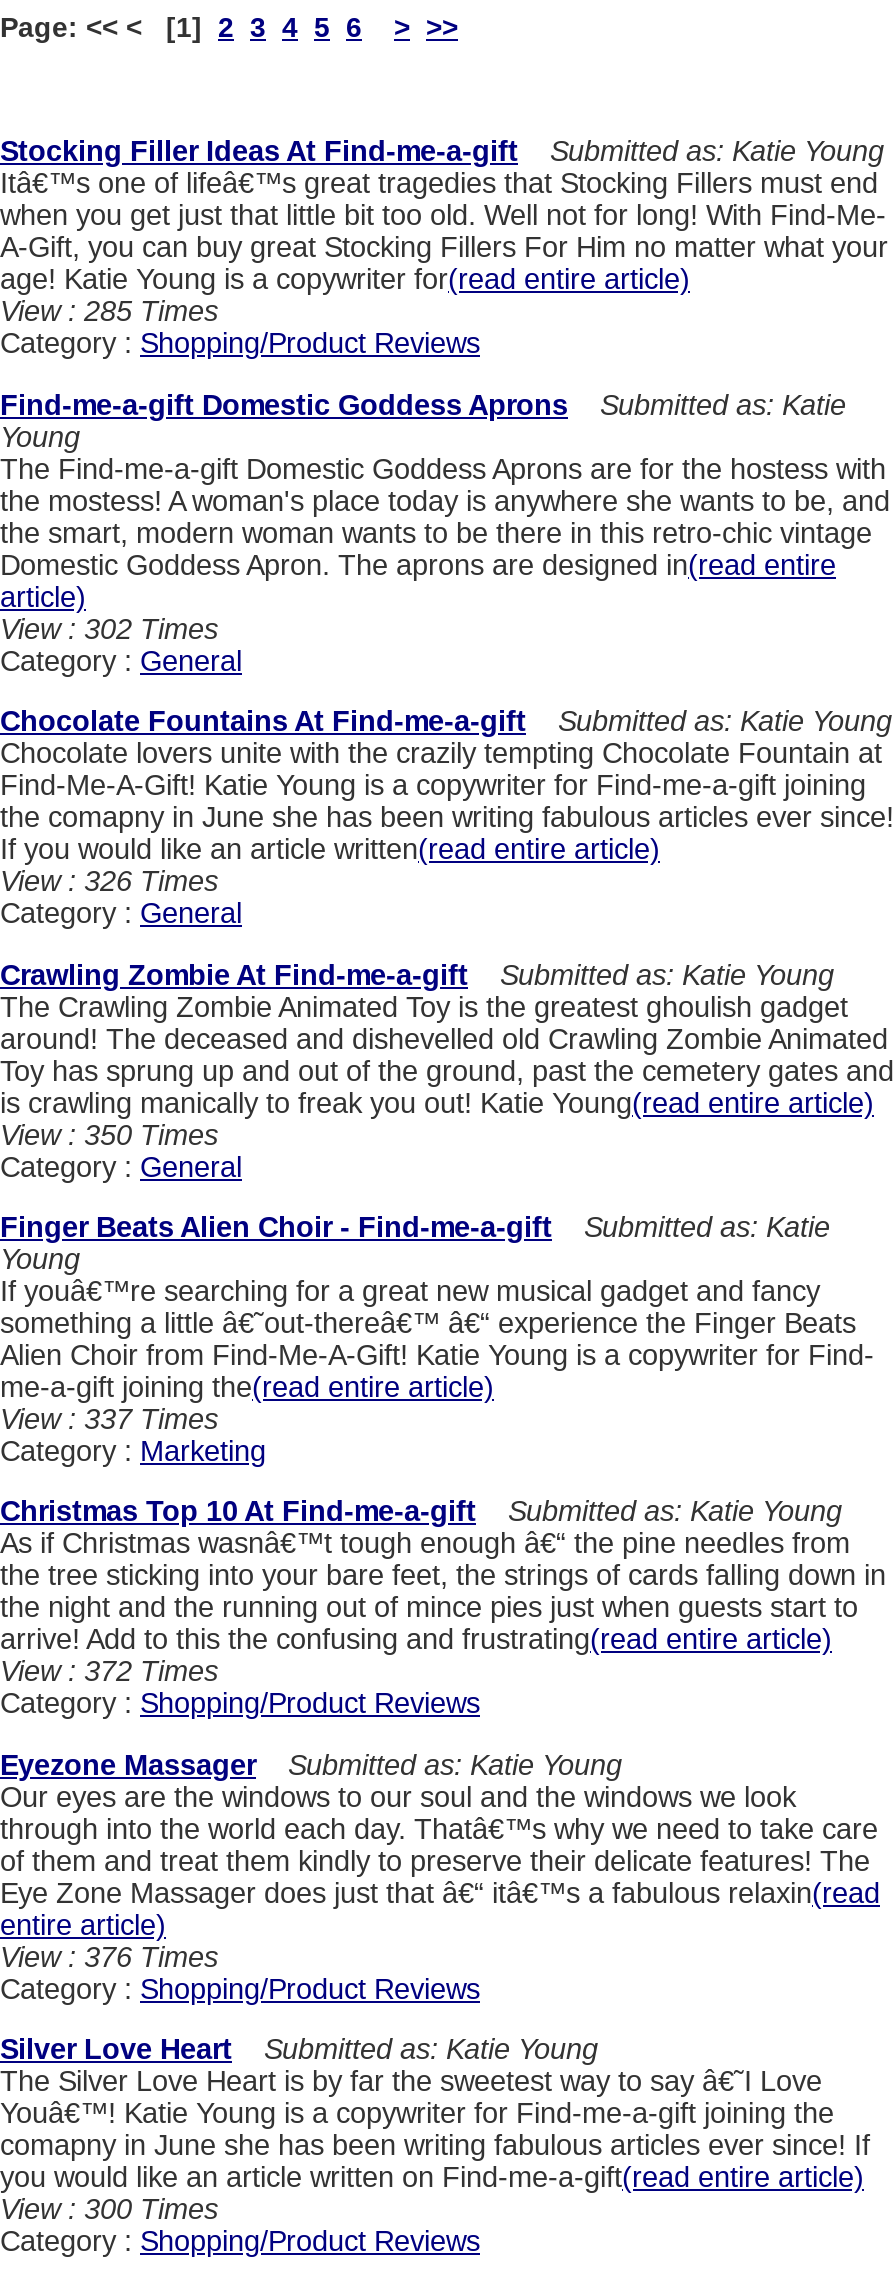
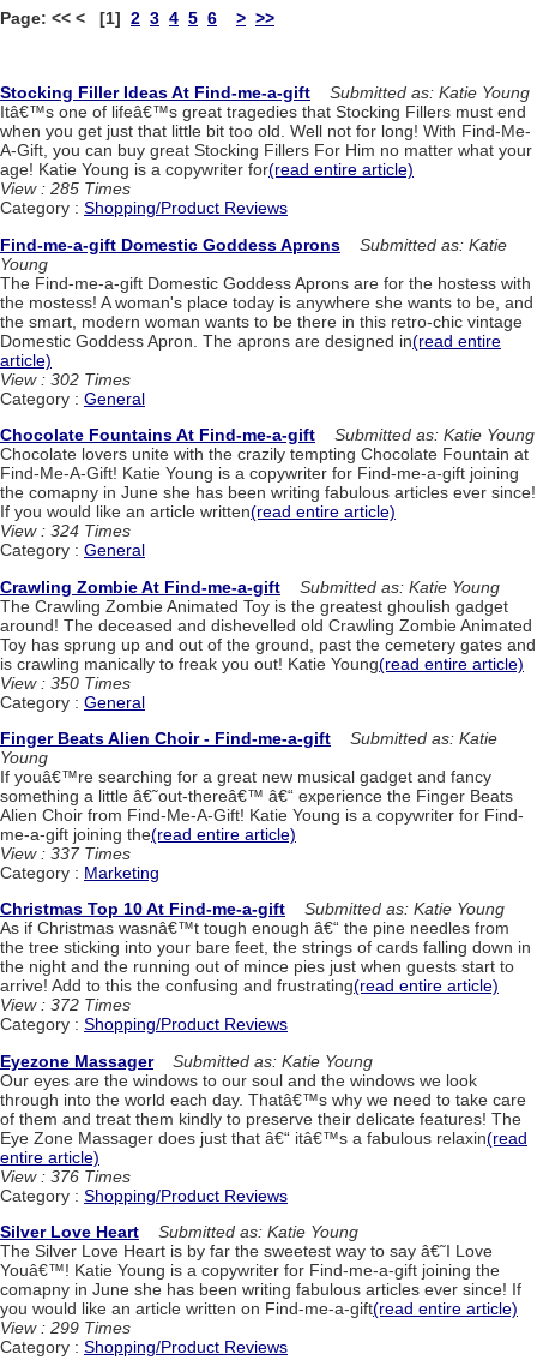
[0,866,218,898] View : 326 Times -> [0,521,131,541] View : 324 Times
[0,2193,218,2225] View : 300 Times -> [0,1318,131,1337] View : 299 Times

